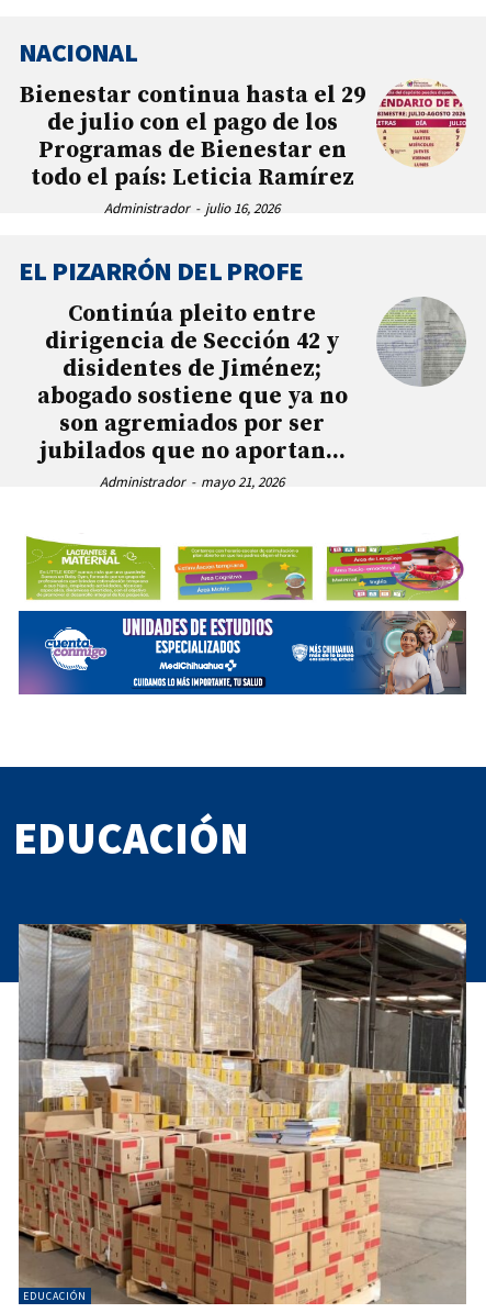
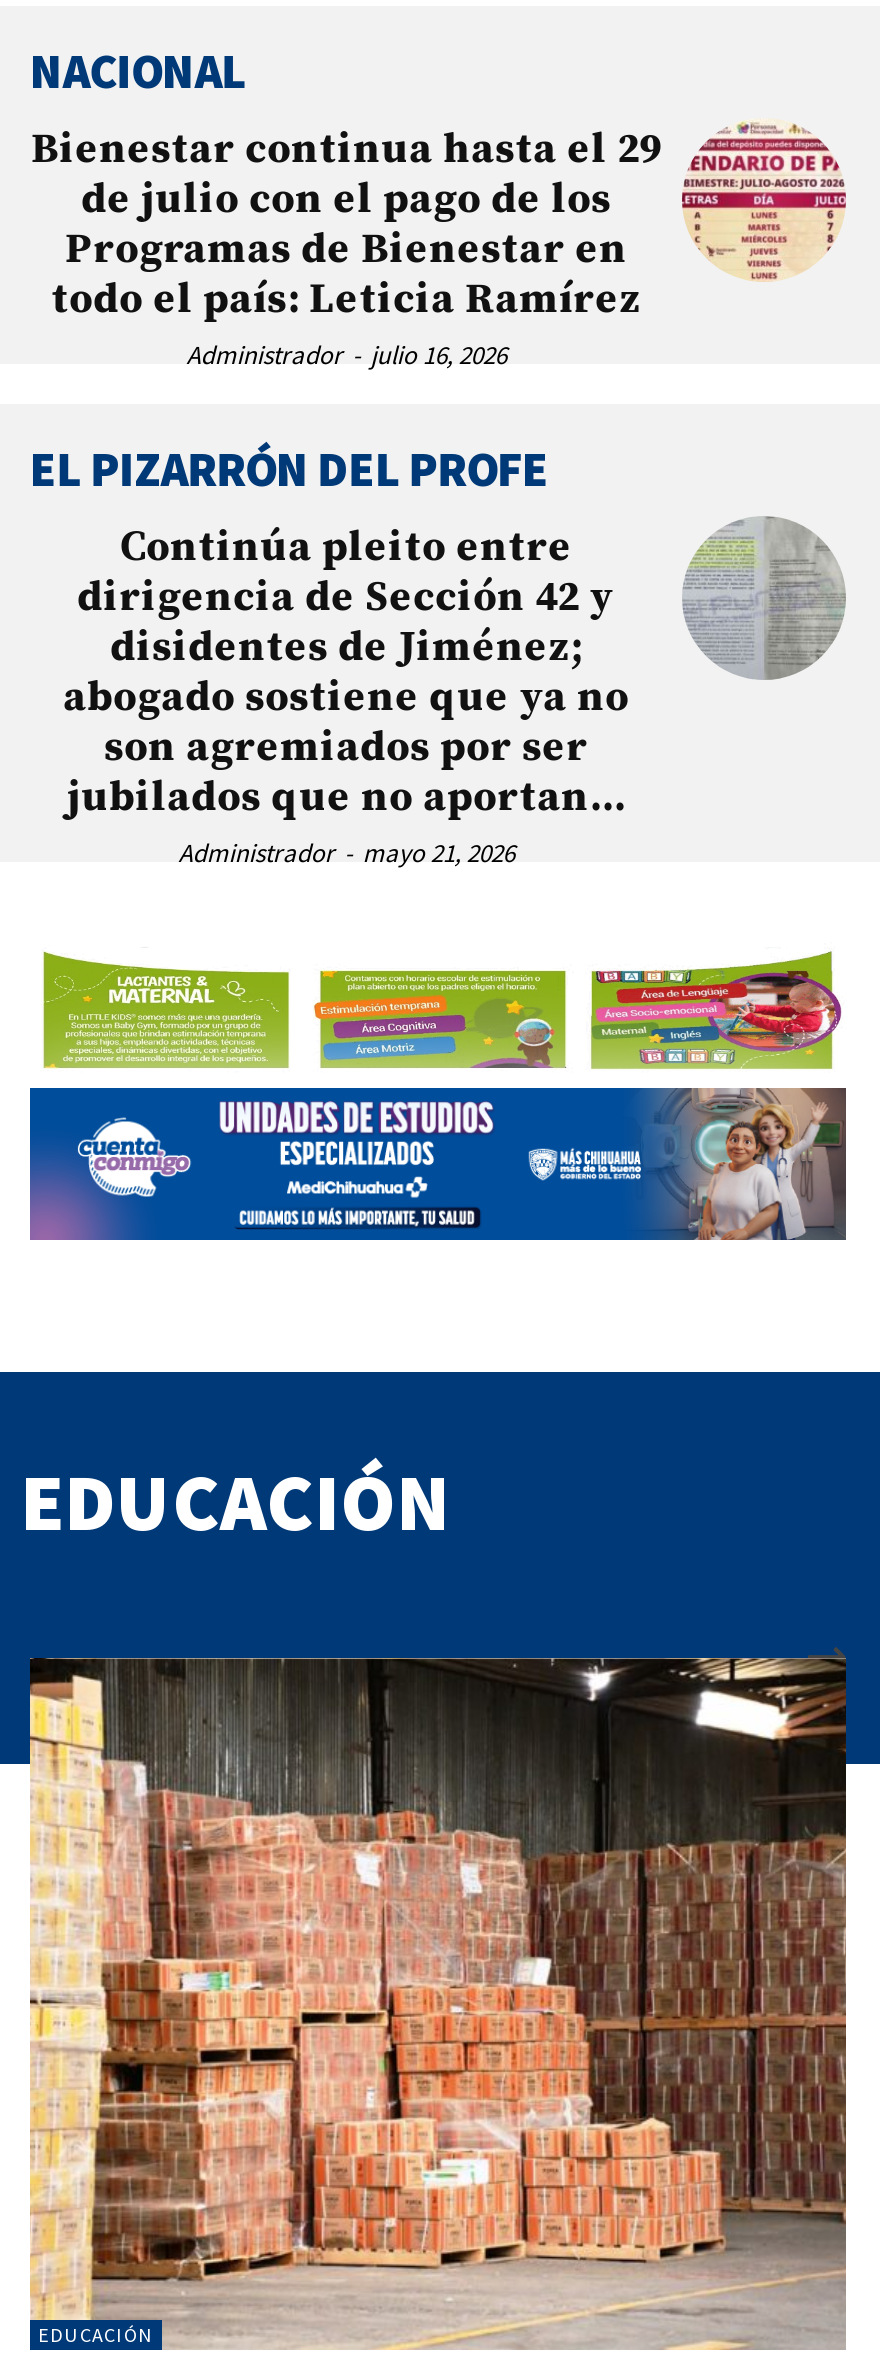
[18,923,467,1305] [image] -> [28,1656,848,2350] [image]

